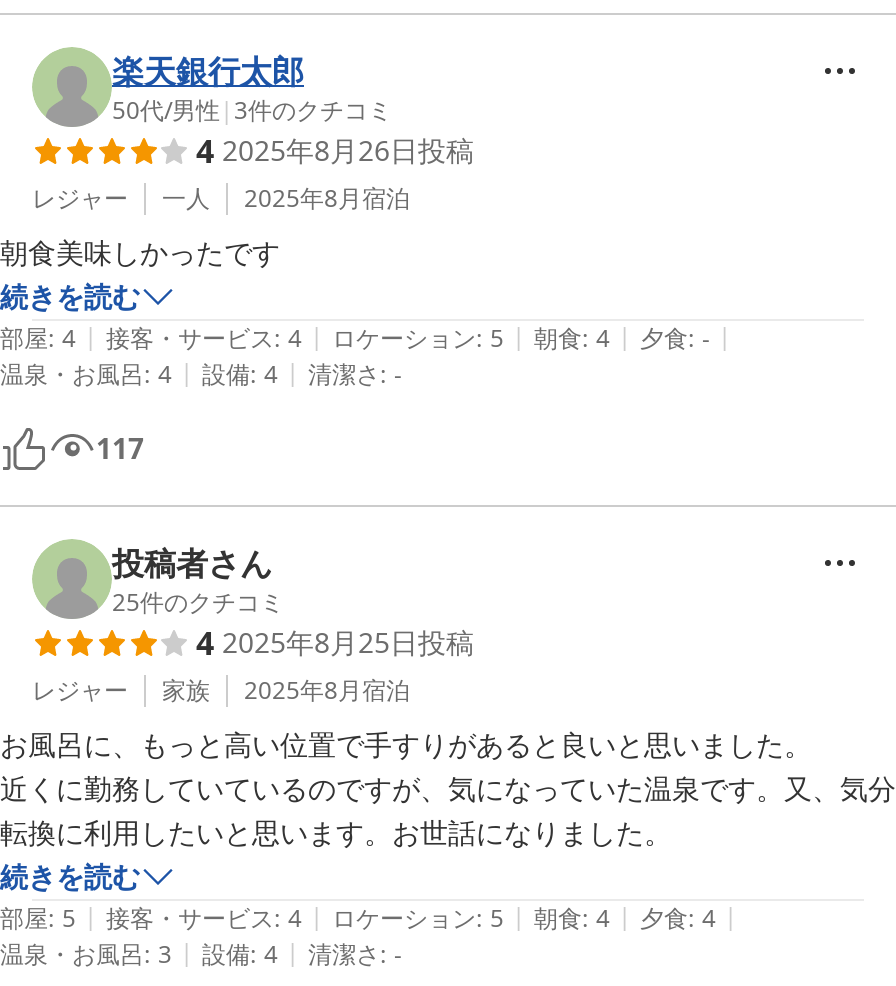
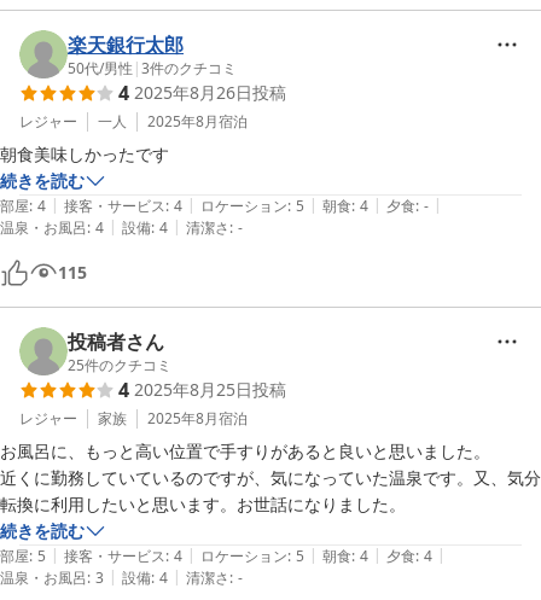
[96,429,144,467] 117 -> [58,261,87,284] 115

